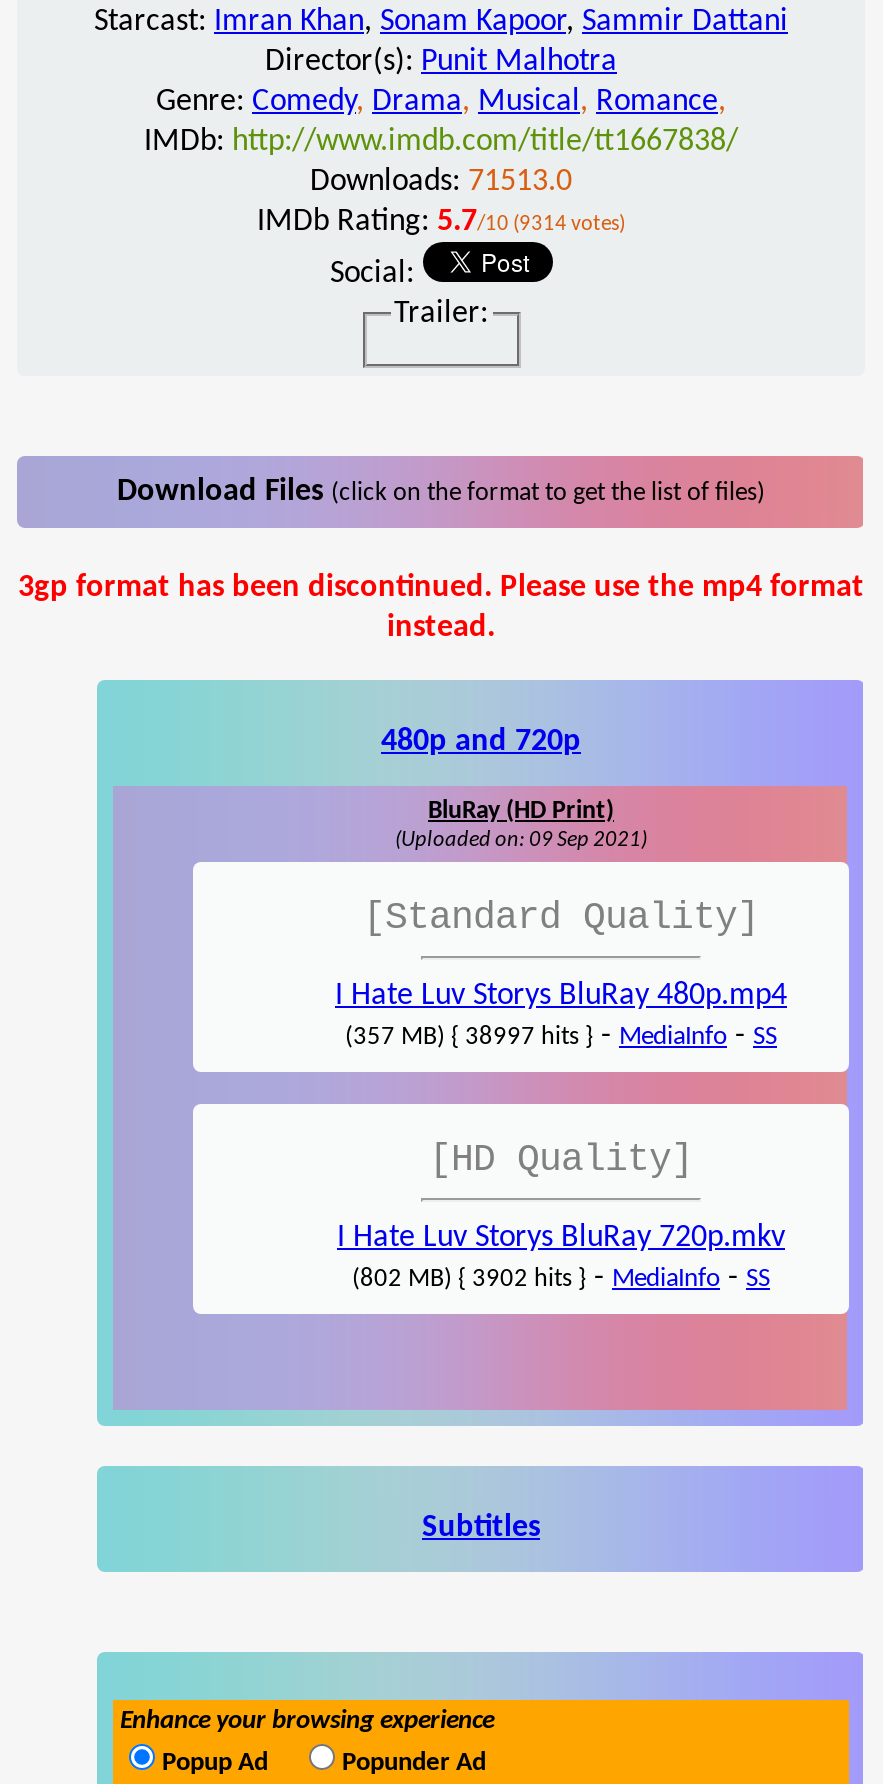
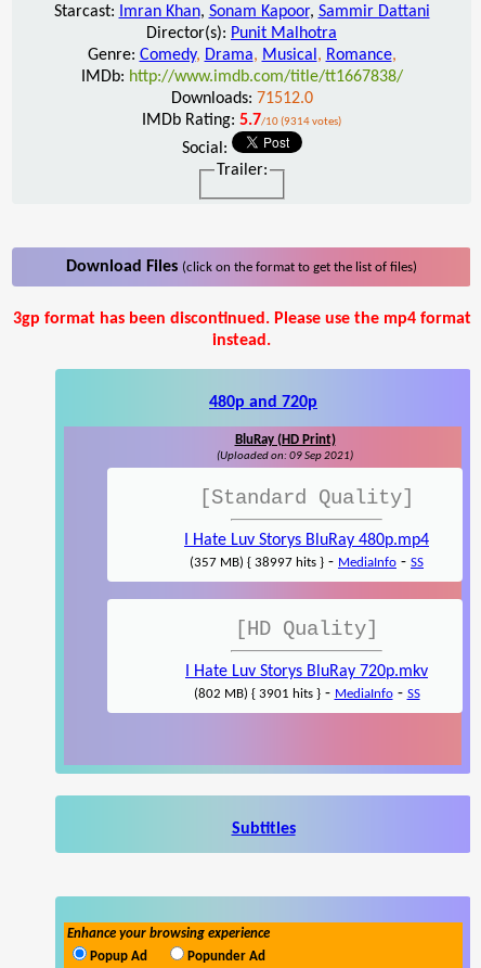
[310,165,572,197] Downloads: 71513.0 -> [171,90,313,107] Downloads: 71512.0
[352,1263,770,1295] (802 MB) { 3902 hits } - MediaInfo - SS -> [193,685,420,702] (802 MB) { 3901 hits } - MediaInfo - SS

